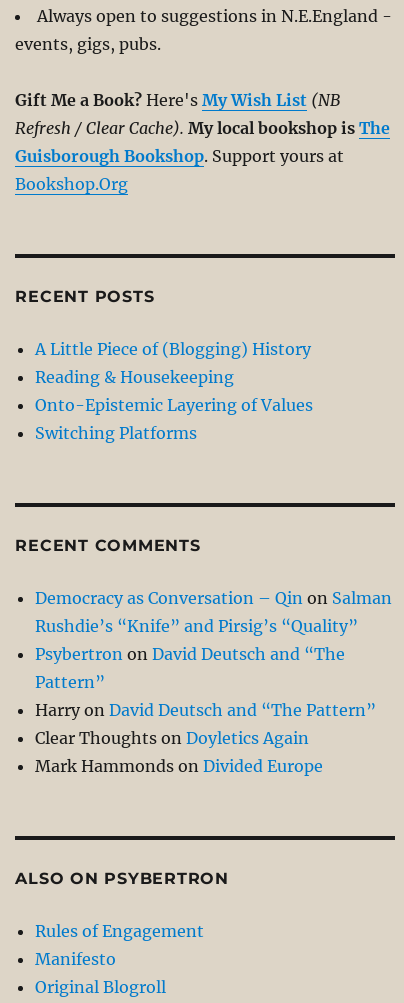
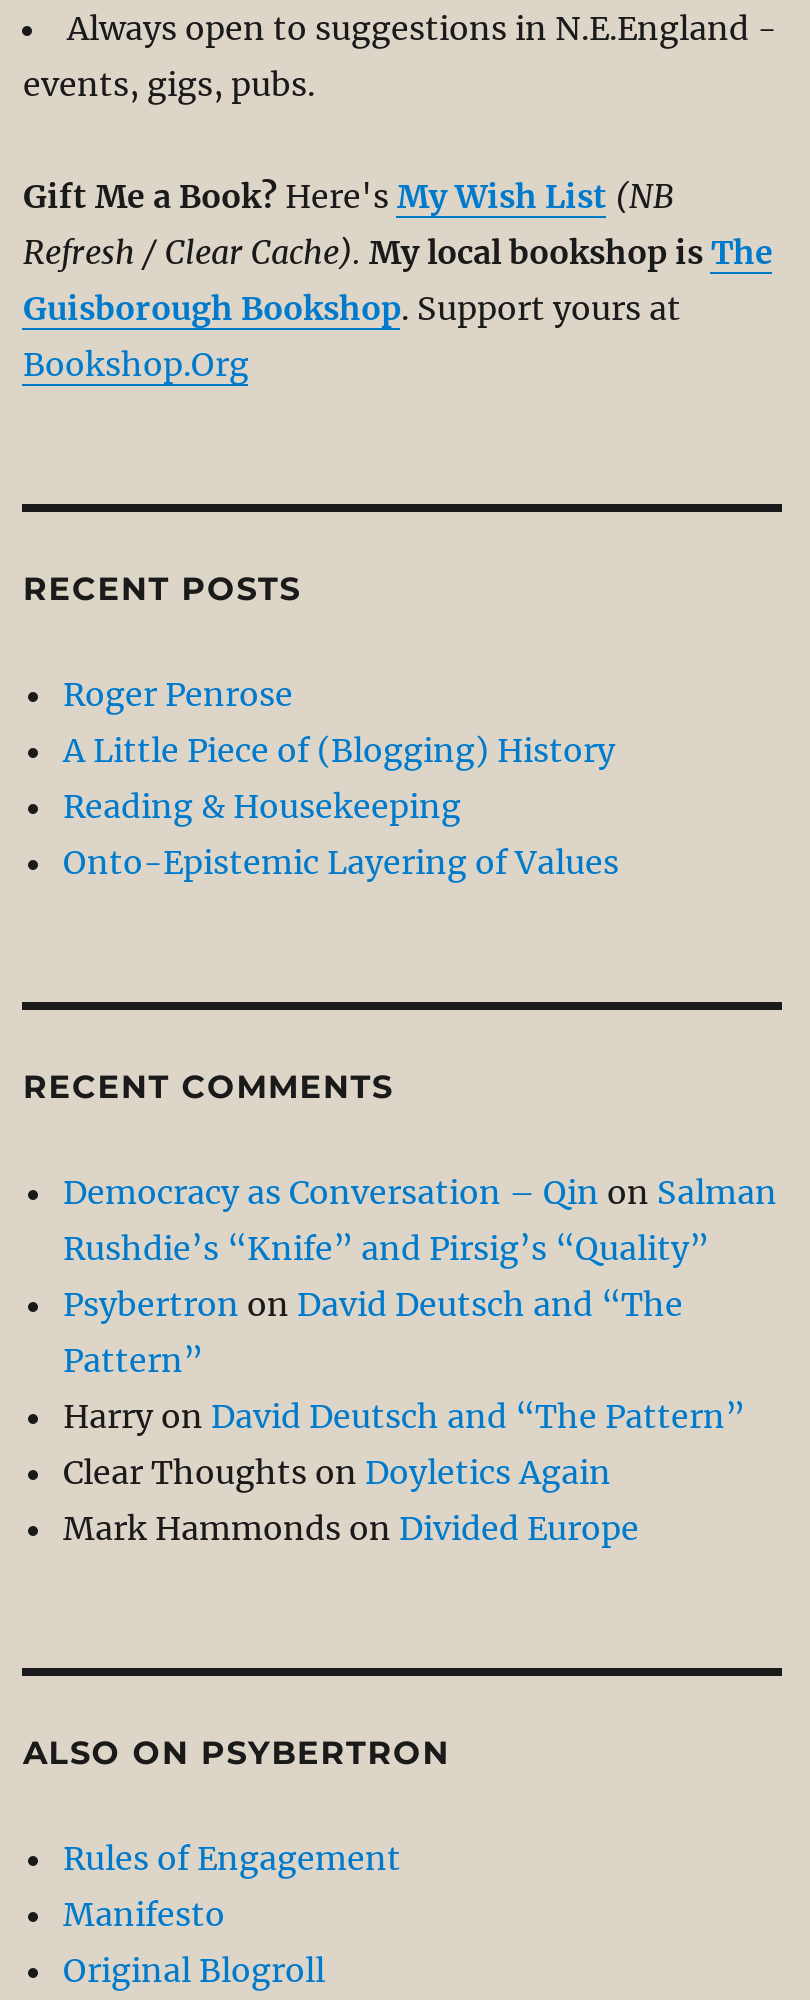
none -> [63,675,293,715] Roger Penrose
moved [35,339,313,415] -> [63,731,619,883]: A Little Piece of (Blogging) History | Reading & Housekeeping | Onto-Epistemic Layering of Values
[35,423,197,443] Switching Platforms -> none

